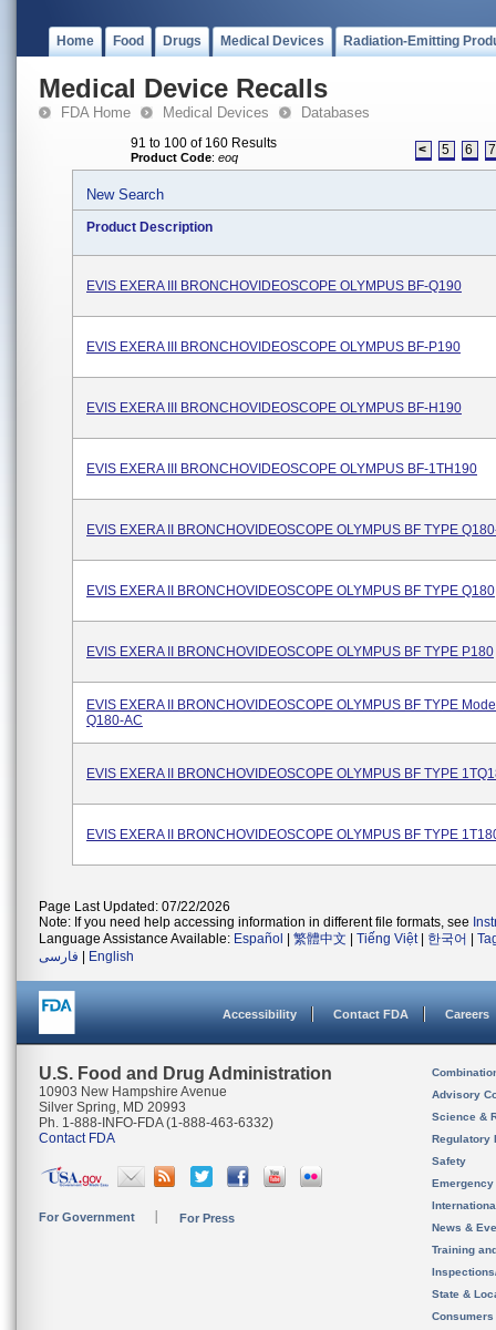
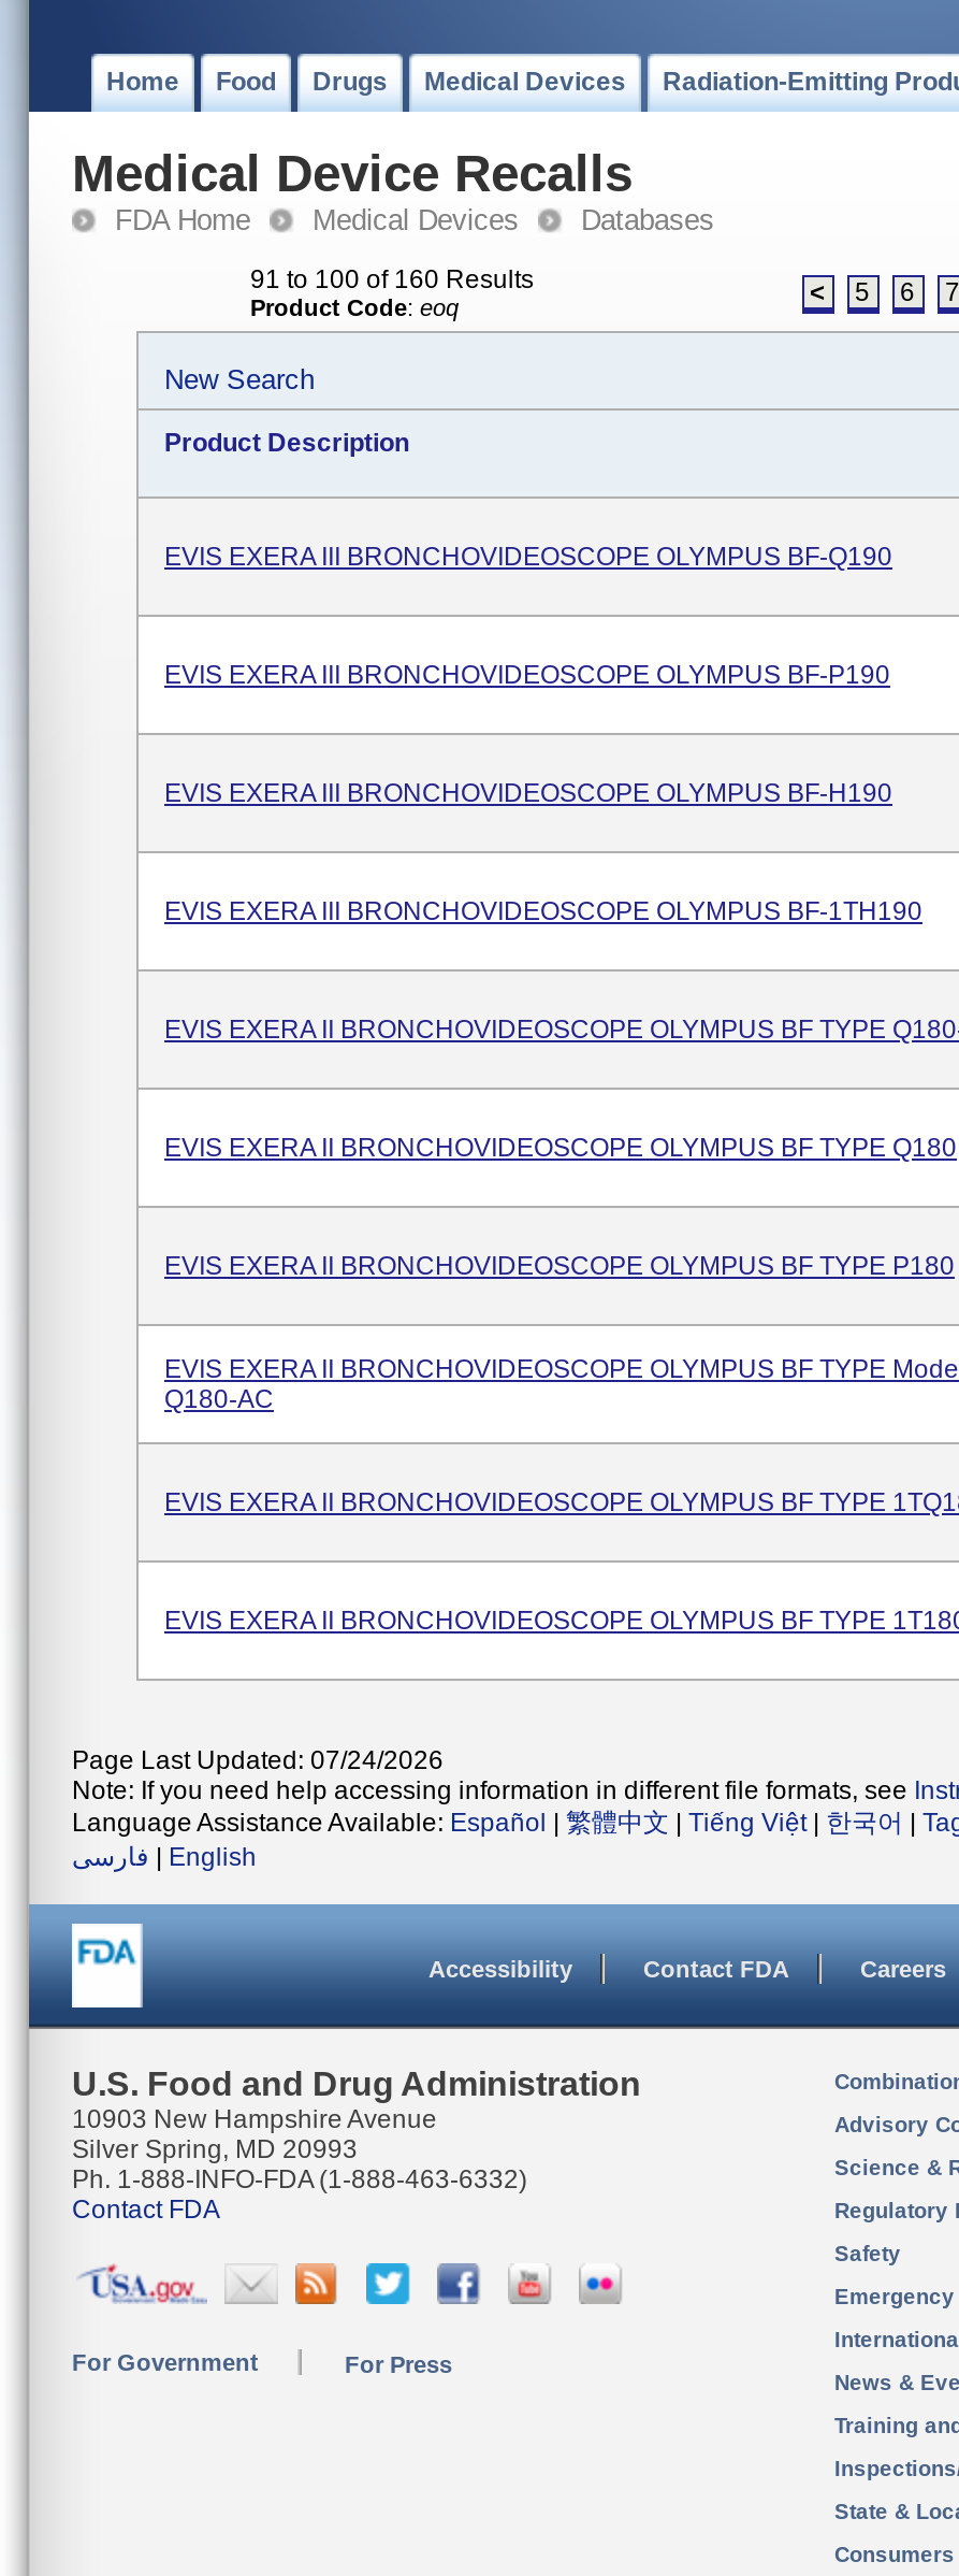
[39,899,230,914] Page Last Updated: 07/22/2026 -> [72,1745,444,1775] Page Last Updated: 07/24/2026

